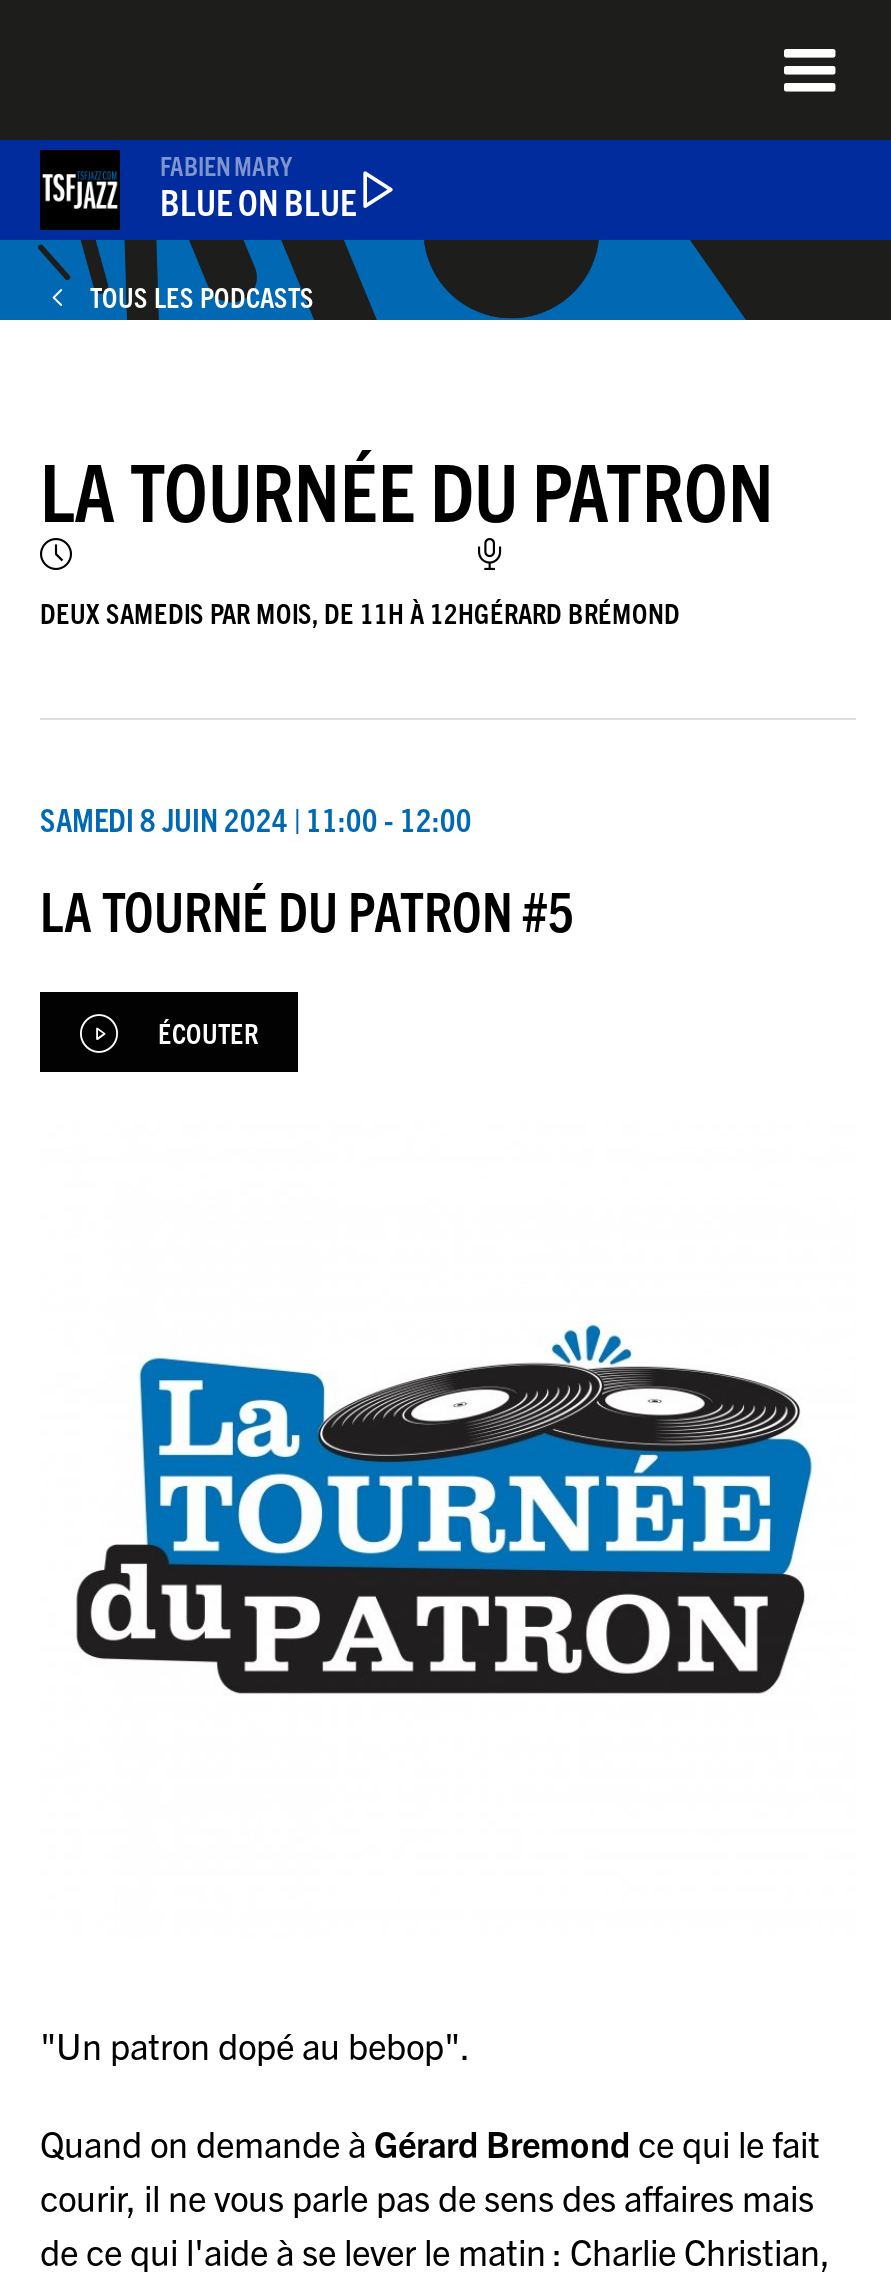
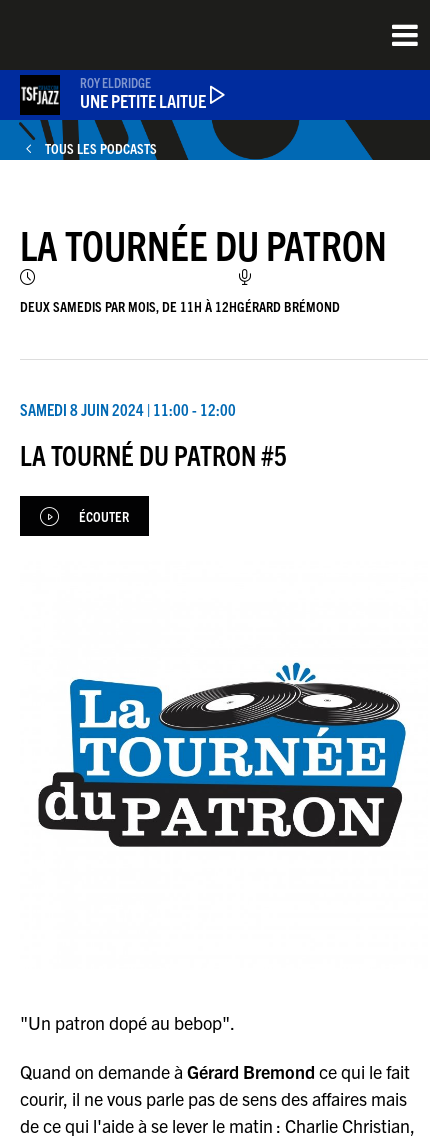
[160,148,356,224] FABIEN MARY | BLUE ON BLUE -> [80,74,206,112] ROY ELDRIDGE | UNE PETITE LAITUE

